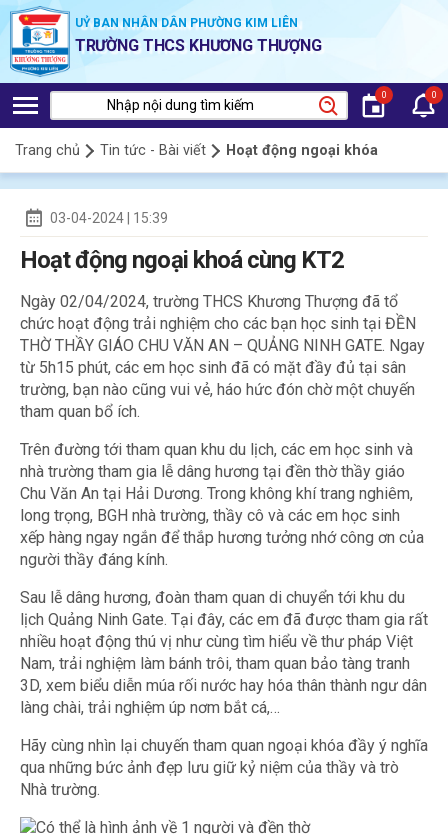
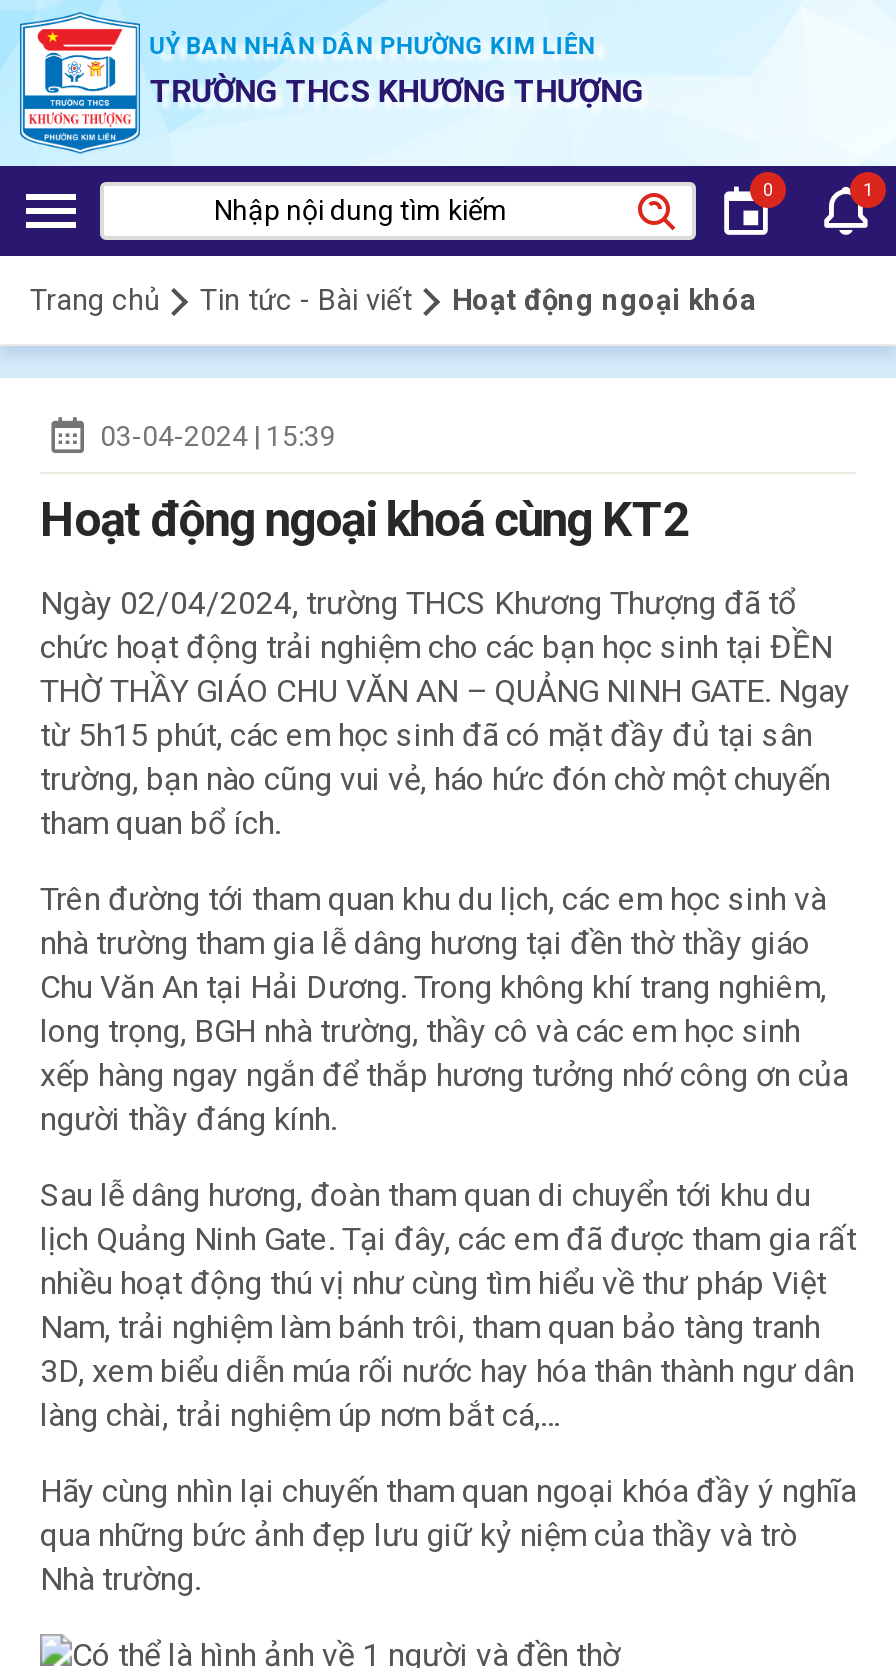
[431,90,436,100] 0 -> [863,180,873,200] 1

